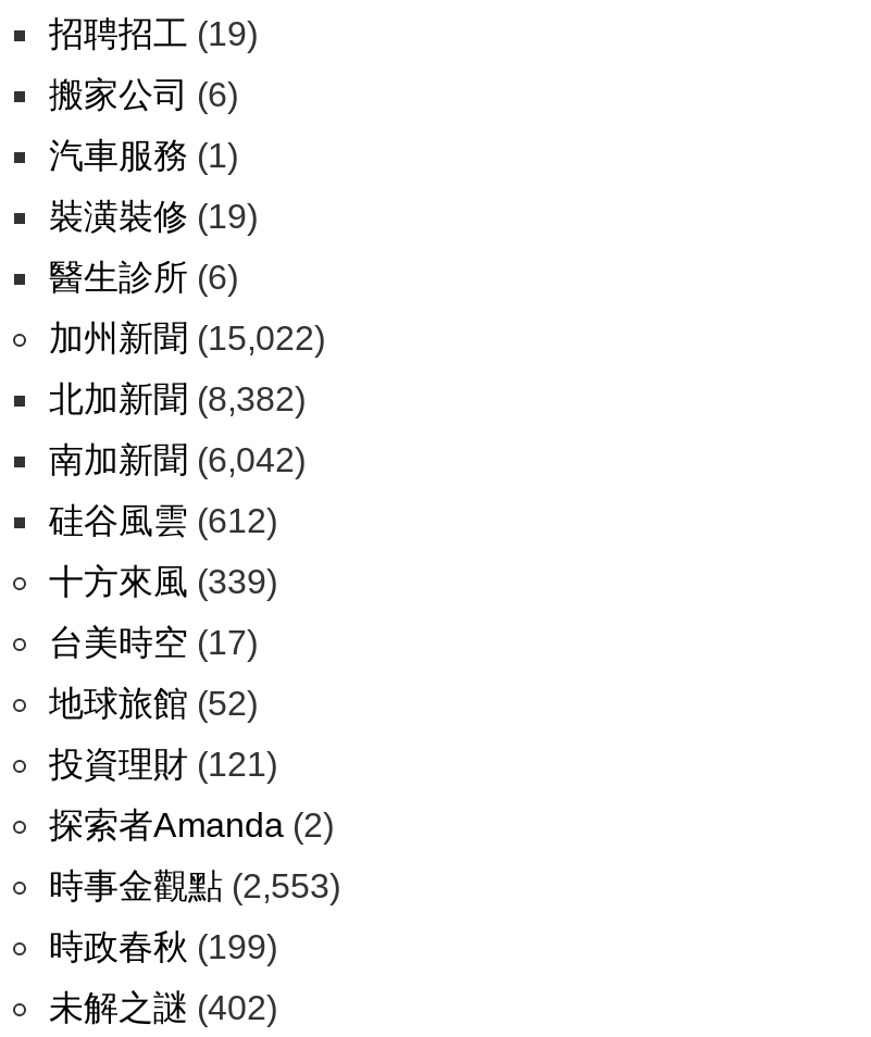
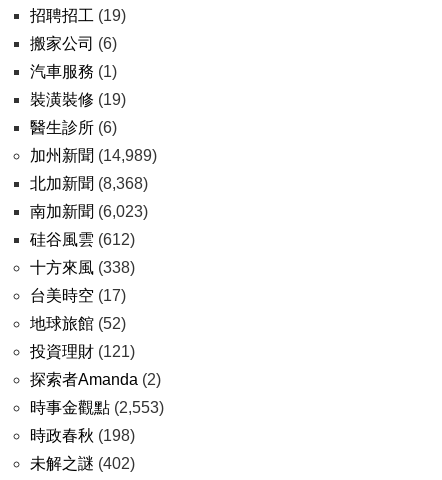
[49,320,325,357] 加州新聞(15,022) -> [30,147,157,164] 加州新聞(14,989)
[49,380,306,417] 北加新聞(8,382) -> [30,175,148,192] 北加新聞(8,368)
[49,441,306,478] 南加新聞(6,042) -> [30,203,148,220] 南加新聞(6,023)
[49,563,277,600] 十方來風(339) -> [30,259,135,276] 十方來風(338)
[49,928,277,965] 時政春秋(199) -> [30,427,135,444] 時政春秋(198)

